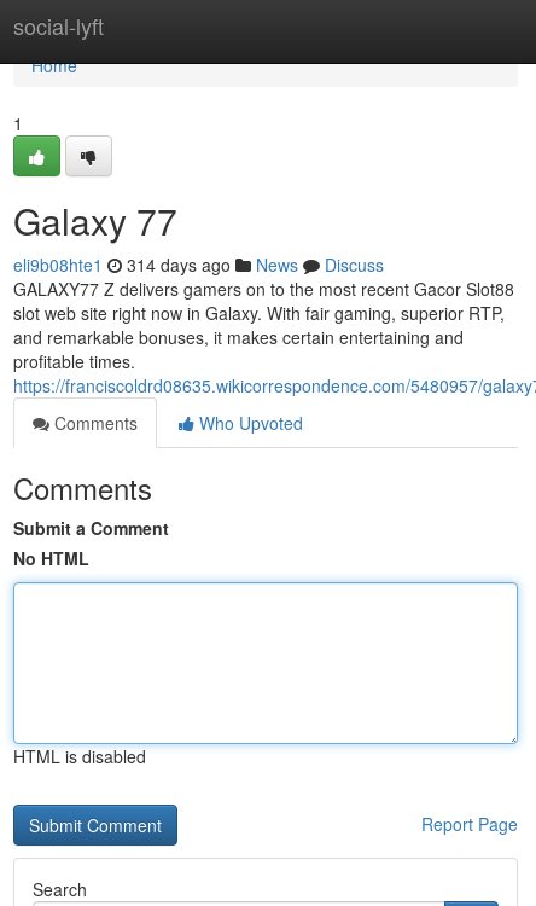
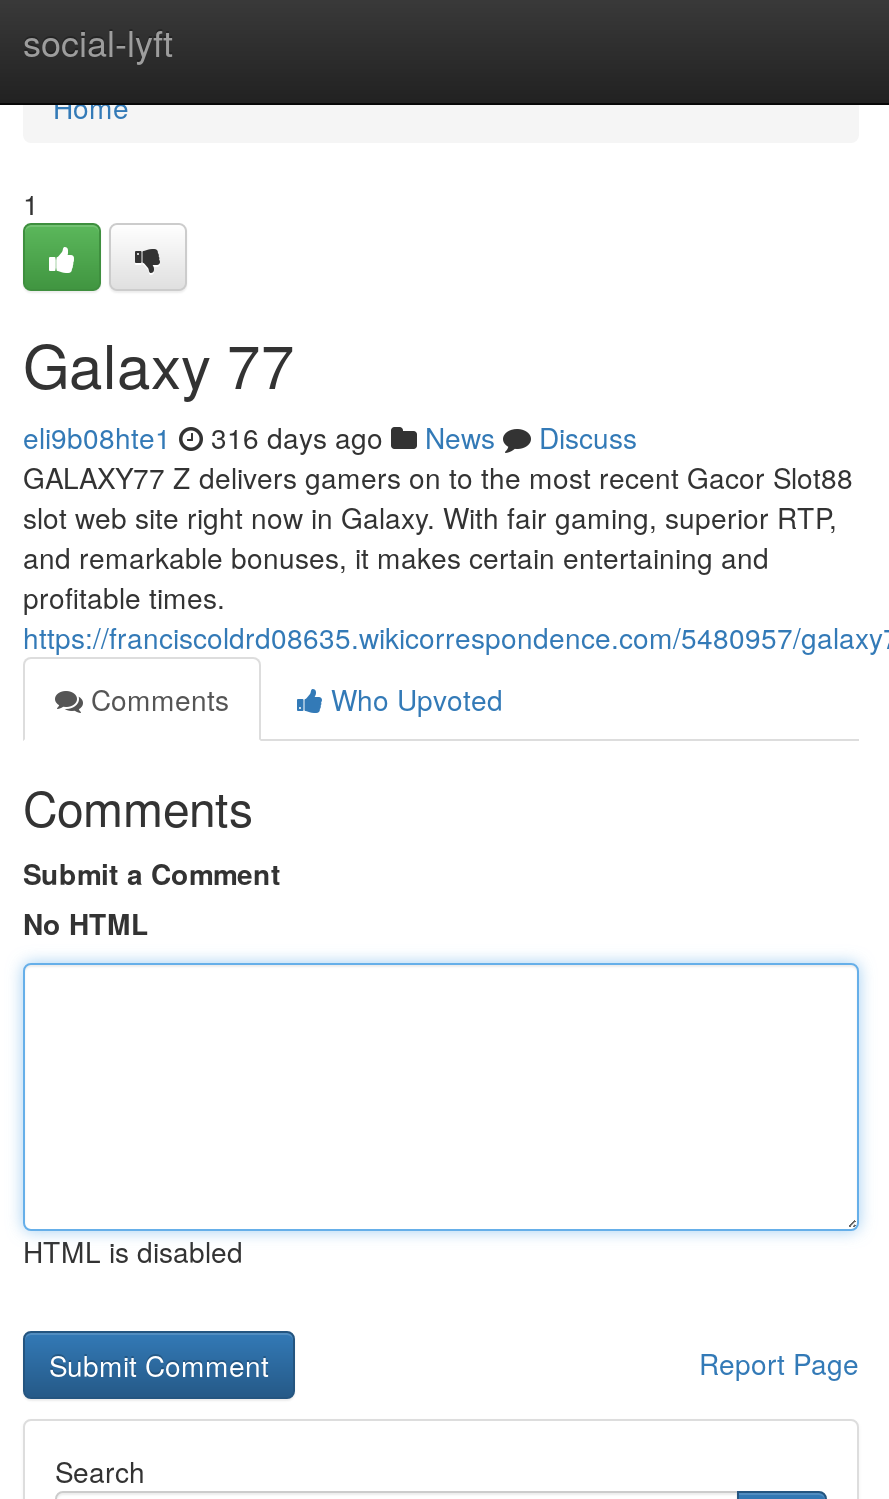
[13,252,384,277] eli9b08hte1 314 days ago News Discuss -> [23,417,637,457] eli9b08hte1 316 days ago News Discuss

